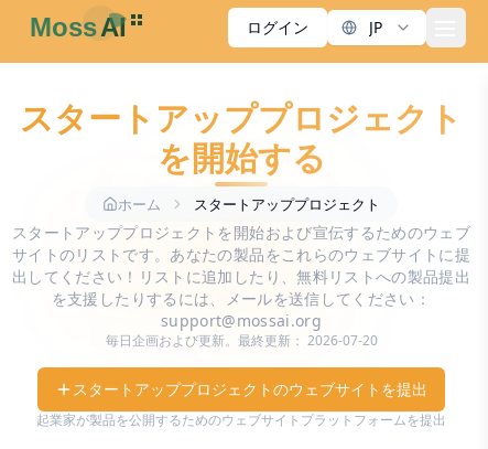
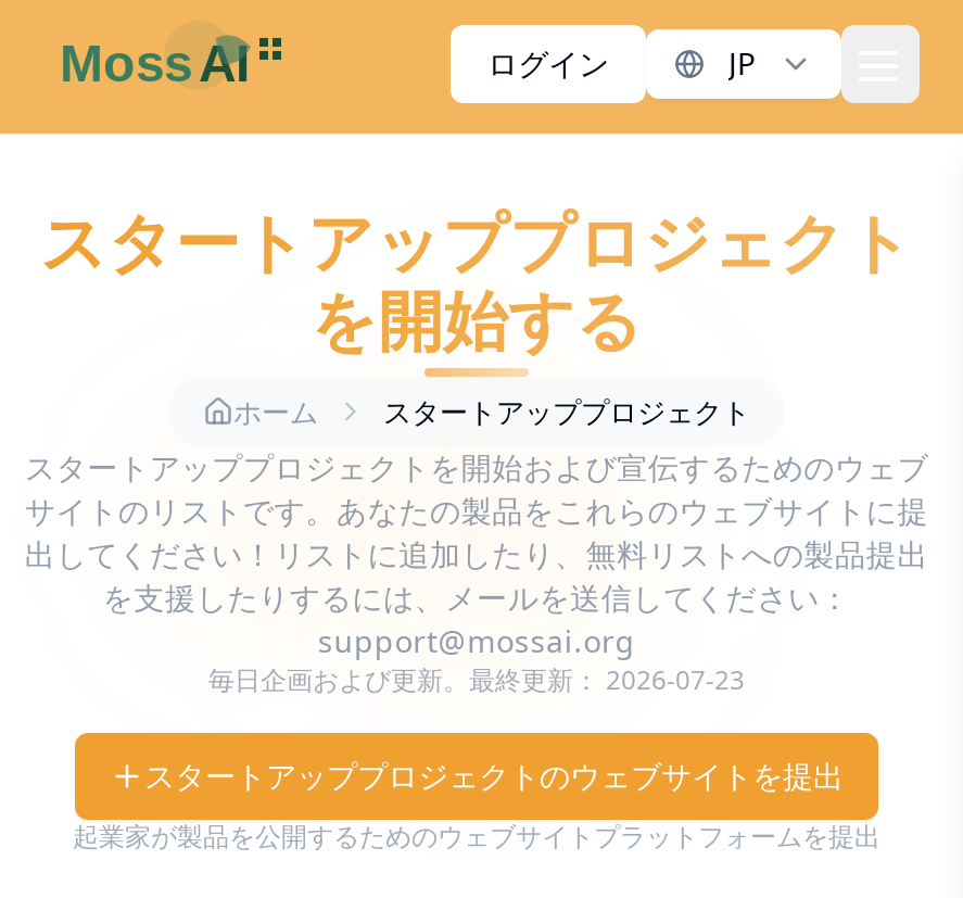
[105,331,377,350] 毎日企画および更新。最終更新： 2026-07-20 -> [208,661,745,698] 毎日企画および更新。最終更新： 2026-07-23

